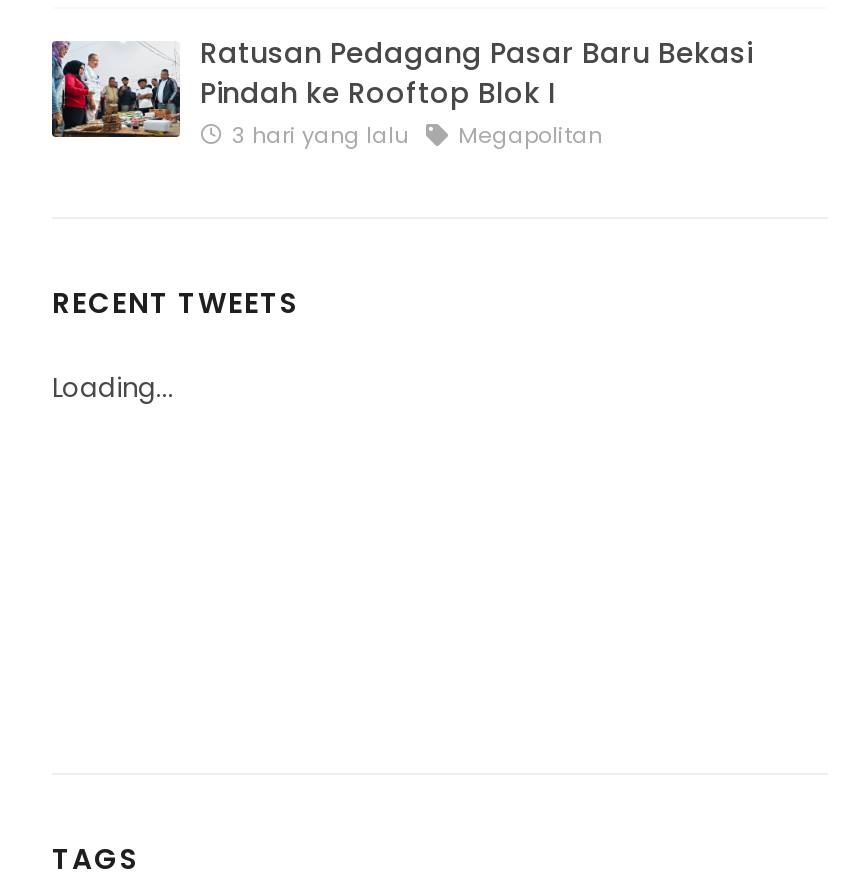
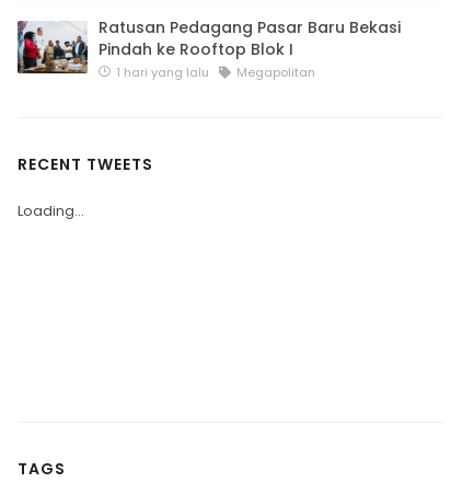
[226,119,408,151] 3 hari yang lalu -> [113,63,209,81] 1 hari yang lalu

